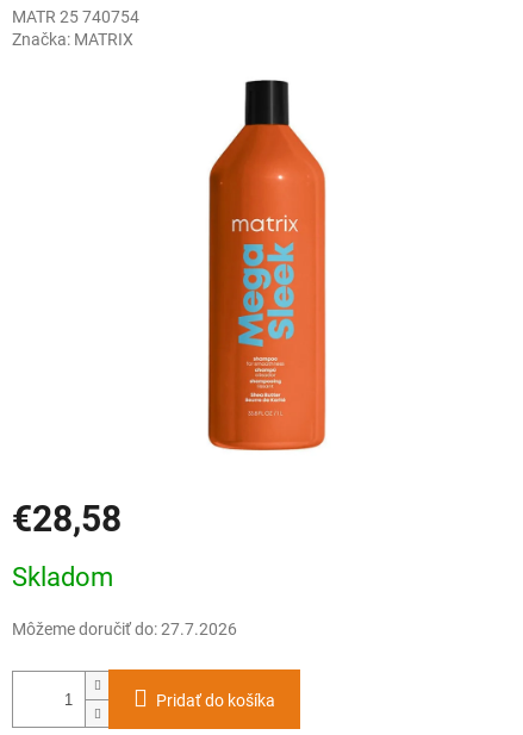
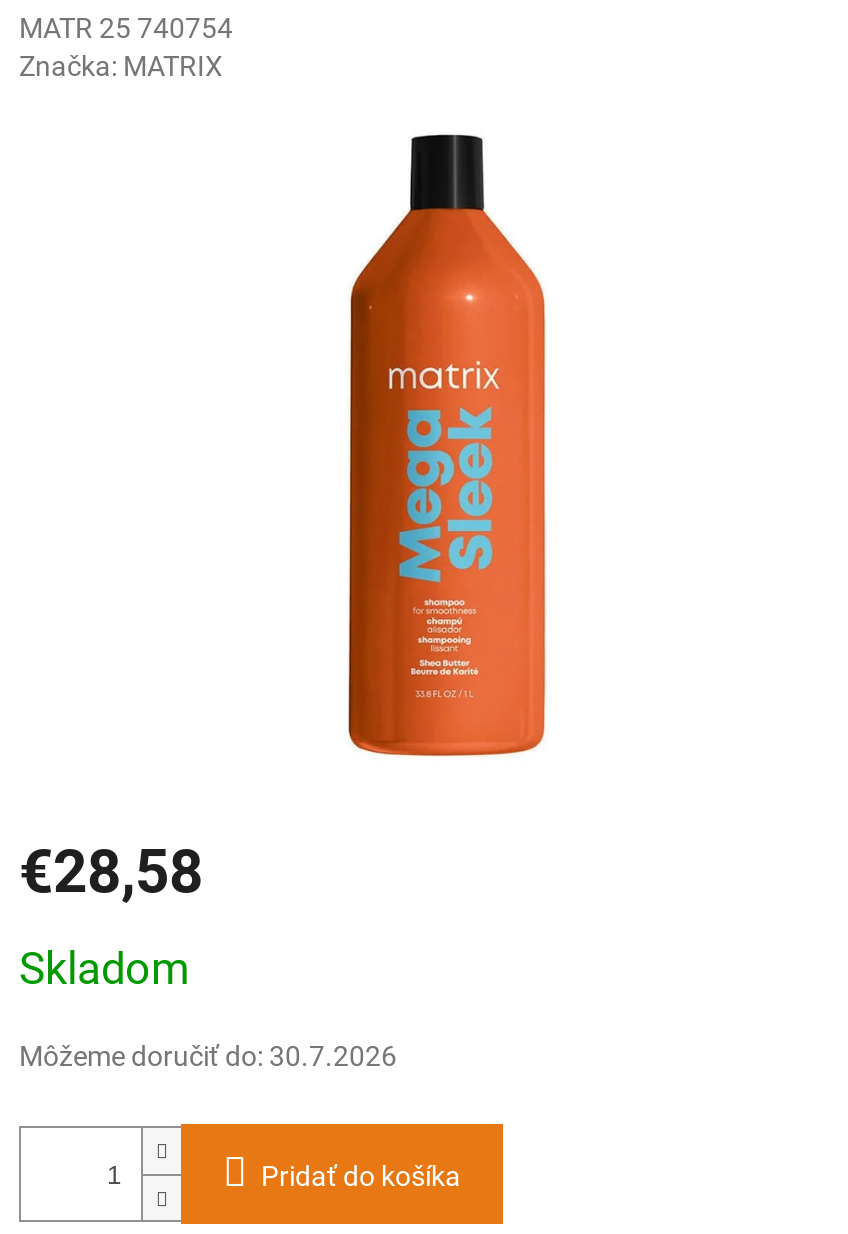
[12,620,237,639] Môžeme doručiť do: 27.7.2026 -> [19,1041,397,1073] Môžeme doručiť do: 30.7.2026

